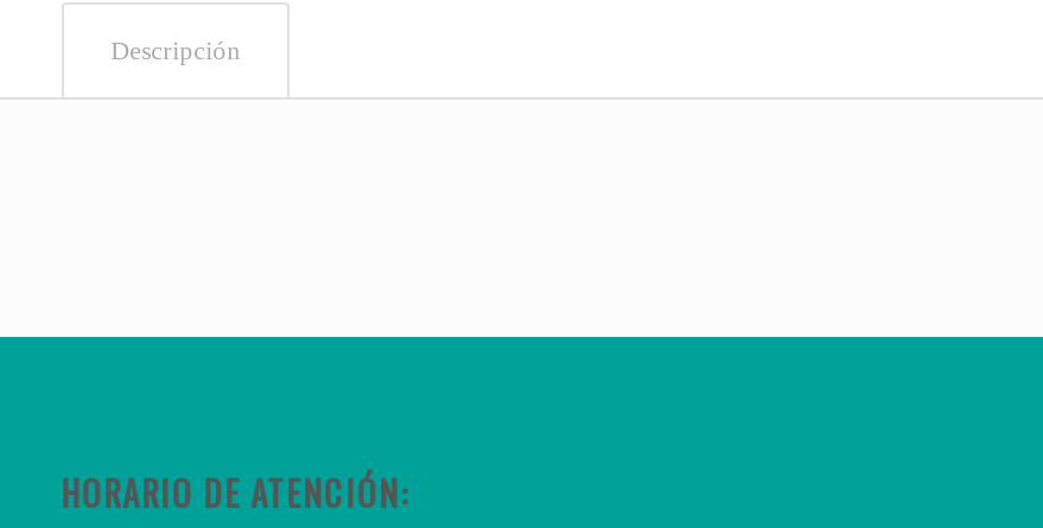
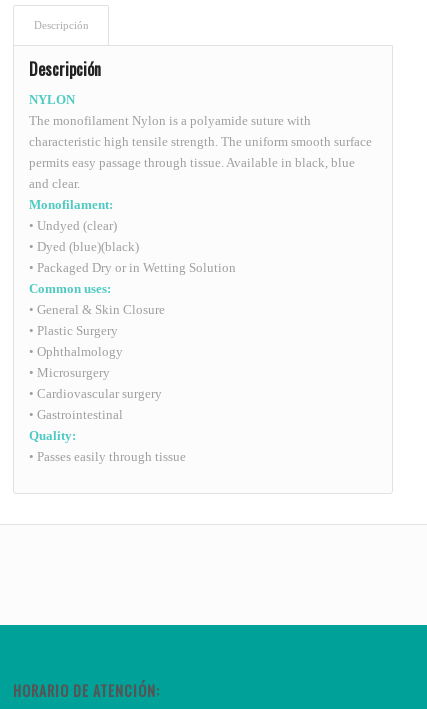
none -> [29,57,372,464] Descripción | NYLON | The monofilament Nylon is a polyamide suture with | characteristic high tensile strength. The uniform smooth surface | permits easy passage through tissue. Available in black, blue | and clear. | Monofilament: | • Undyed (clear) | • Dyed (blue)(black) | • Packaged Dry or in Wetting Solution | Common uses: | • General & Skin Closure | • Plastic Surgery | • Ophthalmology | • Microsurgery | • Cardiovascular surgery | • Gastrointestinal | Quality: | • Passes easily through tissue

